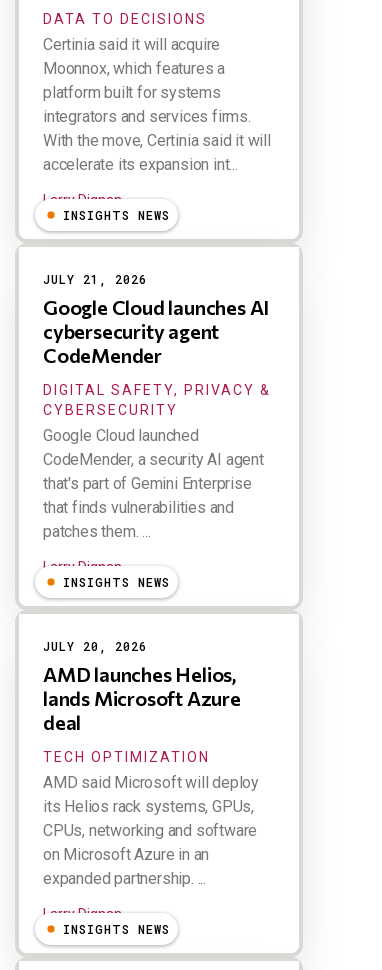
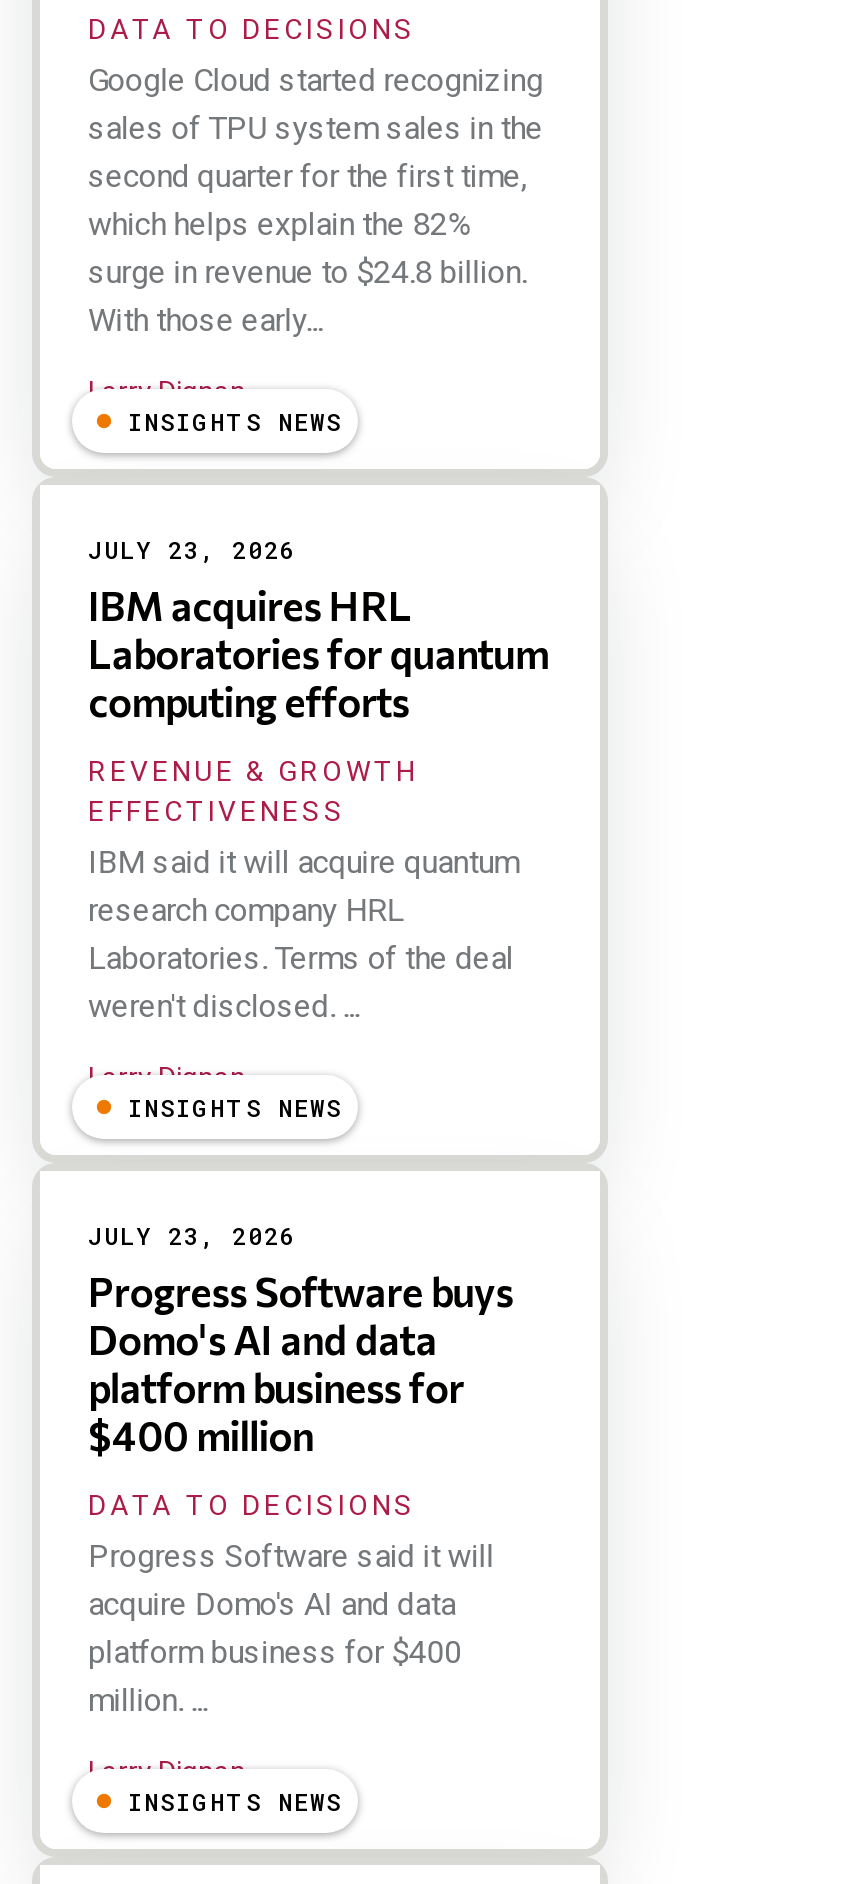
[43,35,271,174] Certinia said it will acquire | Moonnox, which features a | platform built for systems | integrators and services firms. | With the move, Certinia said it will | accelerate its expansion int... -> [88,61,543,339] Google Cloud started recognizing | sales of TPU system sales in the | second quarter for the first time, | which helps explain the 82% | surge in revenue to $24.8 billion. | With those early...
[43,271,269,367] JULY 21, 2026 | Google Cloud launches AI | cybersecurity agent | CodeMender -> [88,533,548,725] JULY 23, 2026 | IBM acquires HRL | Laboratories for quantum | computing efforts
[43,382,271,541] DIGITAL SAFETY, PRIVACY & | CYBERSECURITY | Google Cloud launched | CodeMender, a security AI agent | that's part of Gemini Enterprise | that finds vulnerabilities and | patches them. ... -> [88,755,519,1025] REVENUE & GROWTH | EFFECTIVENESS | IBM said it will acquire quantum | research company HRL | Laboratories. Terms of the deal | weren't disclosed. ...
[43,638,241,734] JULY 20, 2026 | AMD launches Helios, | lands Microsoft Azure | deal -> [88,1219,513,1459] JULY 23, 2026 | Progress Software buys | Domo's AI and data | platform business for | $400 million
[43,749,259,888] TECH OPTIMIZATION | AMD said Microsoft will deploy | its Helios rack systems, GPUs, | CPUs, networking and software | on Microsoft Azure in an | expanded partnership. ... -> [88,1489,494,1719] DATA TO DECISIONS | Progress Software said it will | acquire Domo's AI and data | platform business for $400 | million. ...

